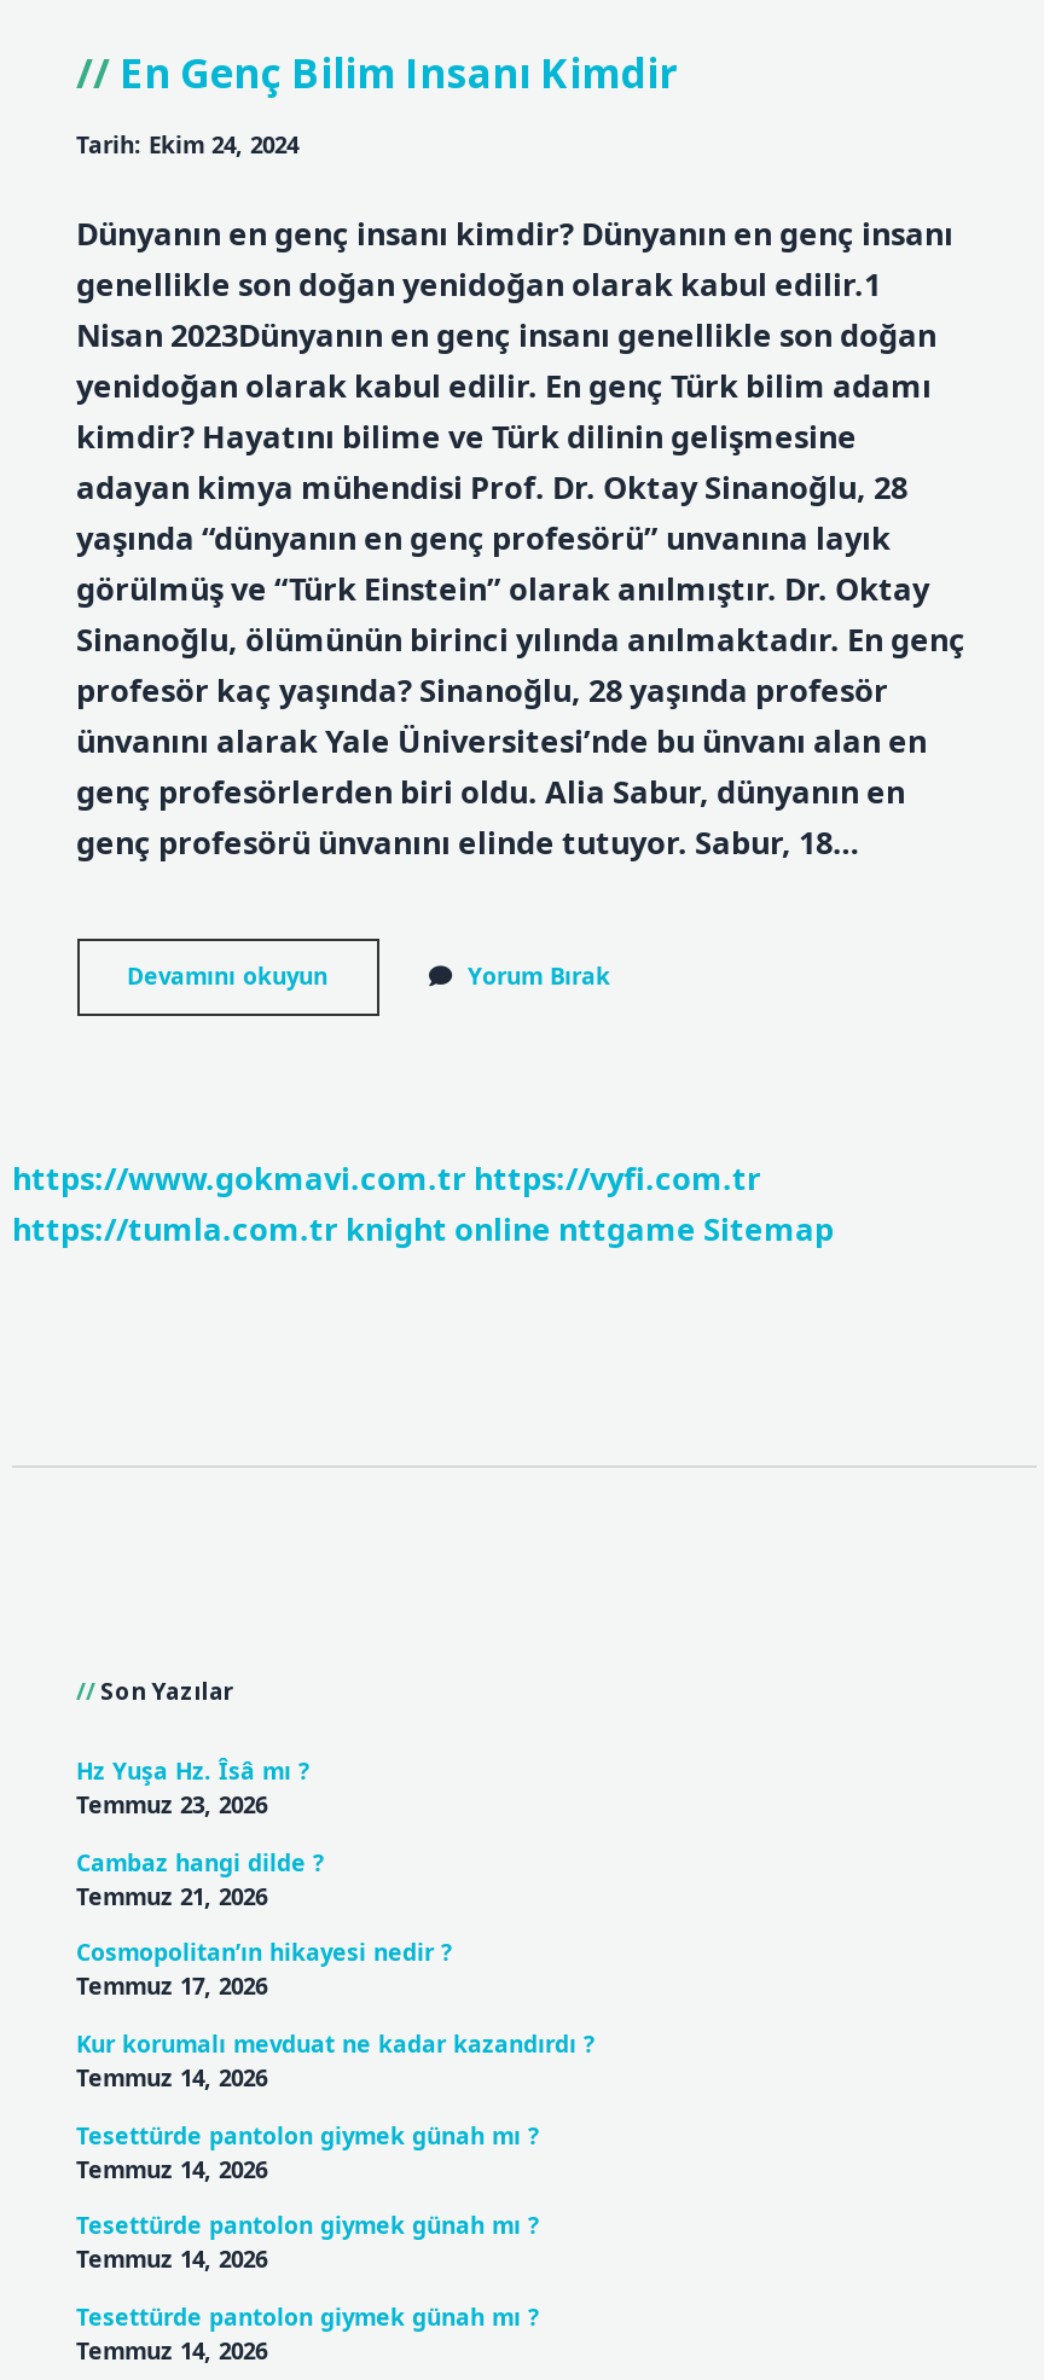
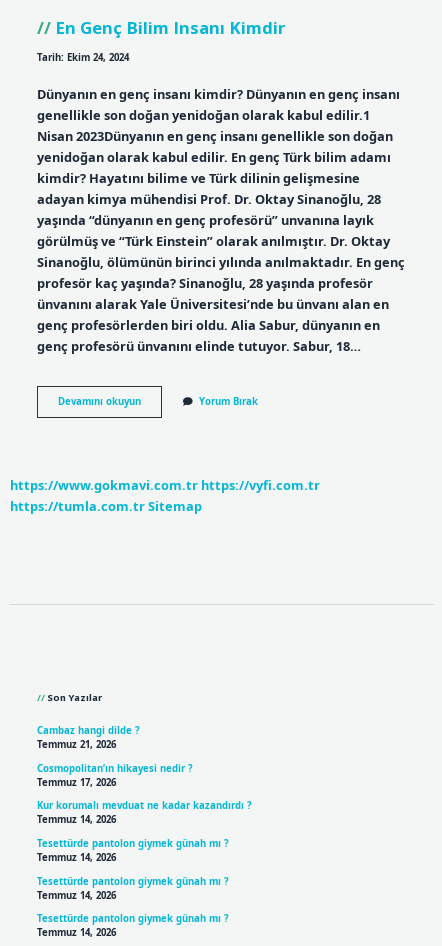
[12,1208,834,1251] https://tumla.com.tr knight online nttgame Sitemap -> [10,497,202,515] https://tumla.com.tr Sitemap
[76,1756,311,1821] Hz Yuşa Hz. Îsâ mı ? | Temmuz 23, 2026 -> none

